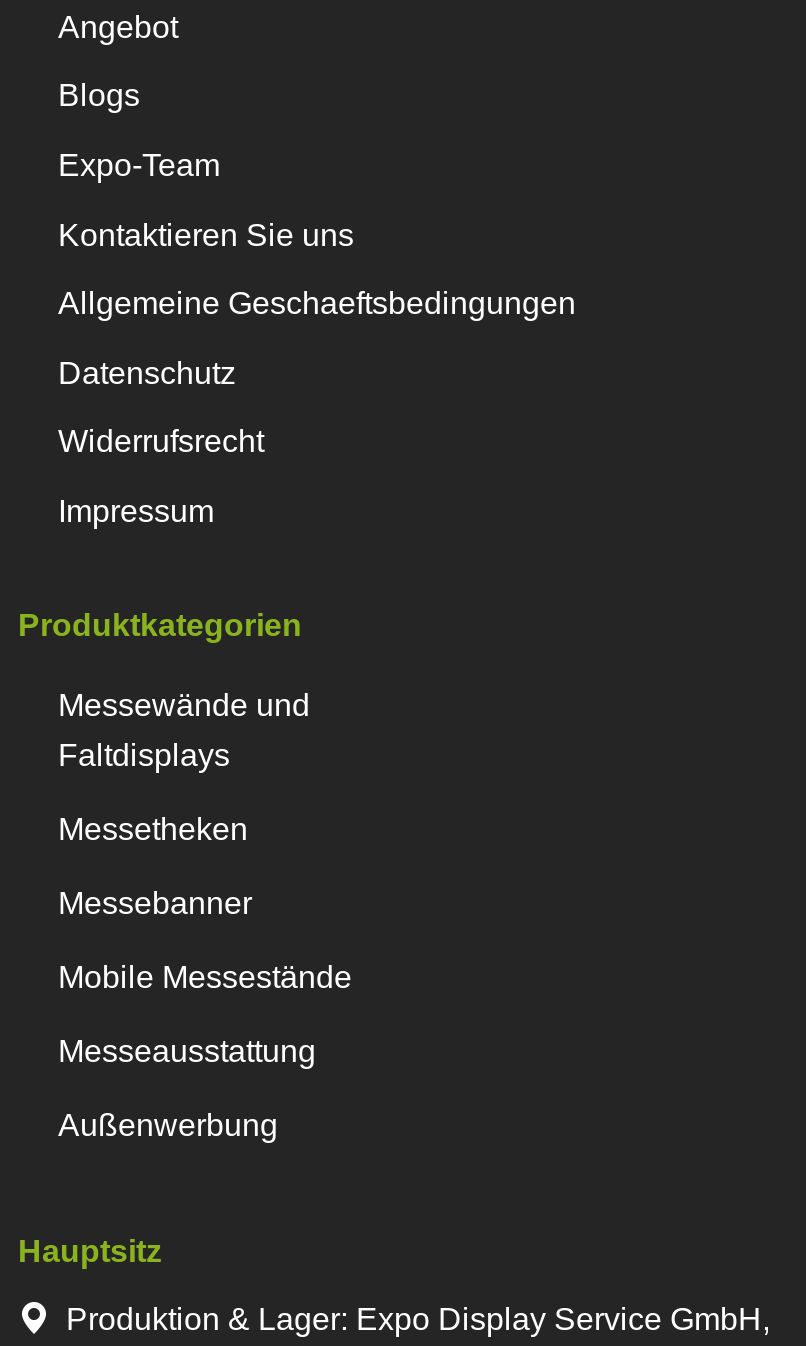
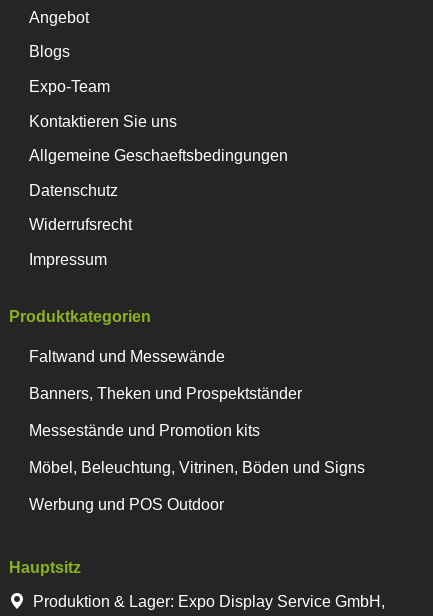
[58,688,352,1142] Messewände und | Faltdisplays | Messetheken | Messebanner | Mobile Messestände | Messeausstattung | Außenwerbung -> [29,348,365,513] Faltwand und Messewände | Banners, Theken und Prospektständer | Messestände und Promotion kits | Möbel, Beleuchtung, Vitrinen, Böden und Signs | Werbung und POS Outdoor

